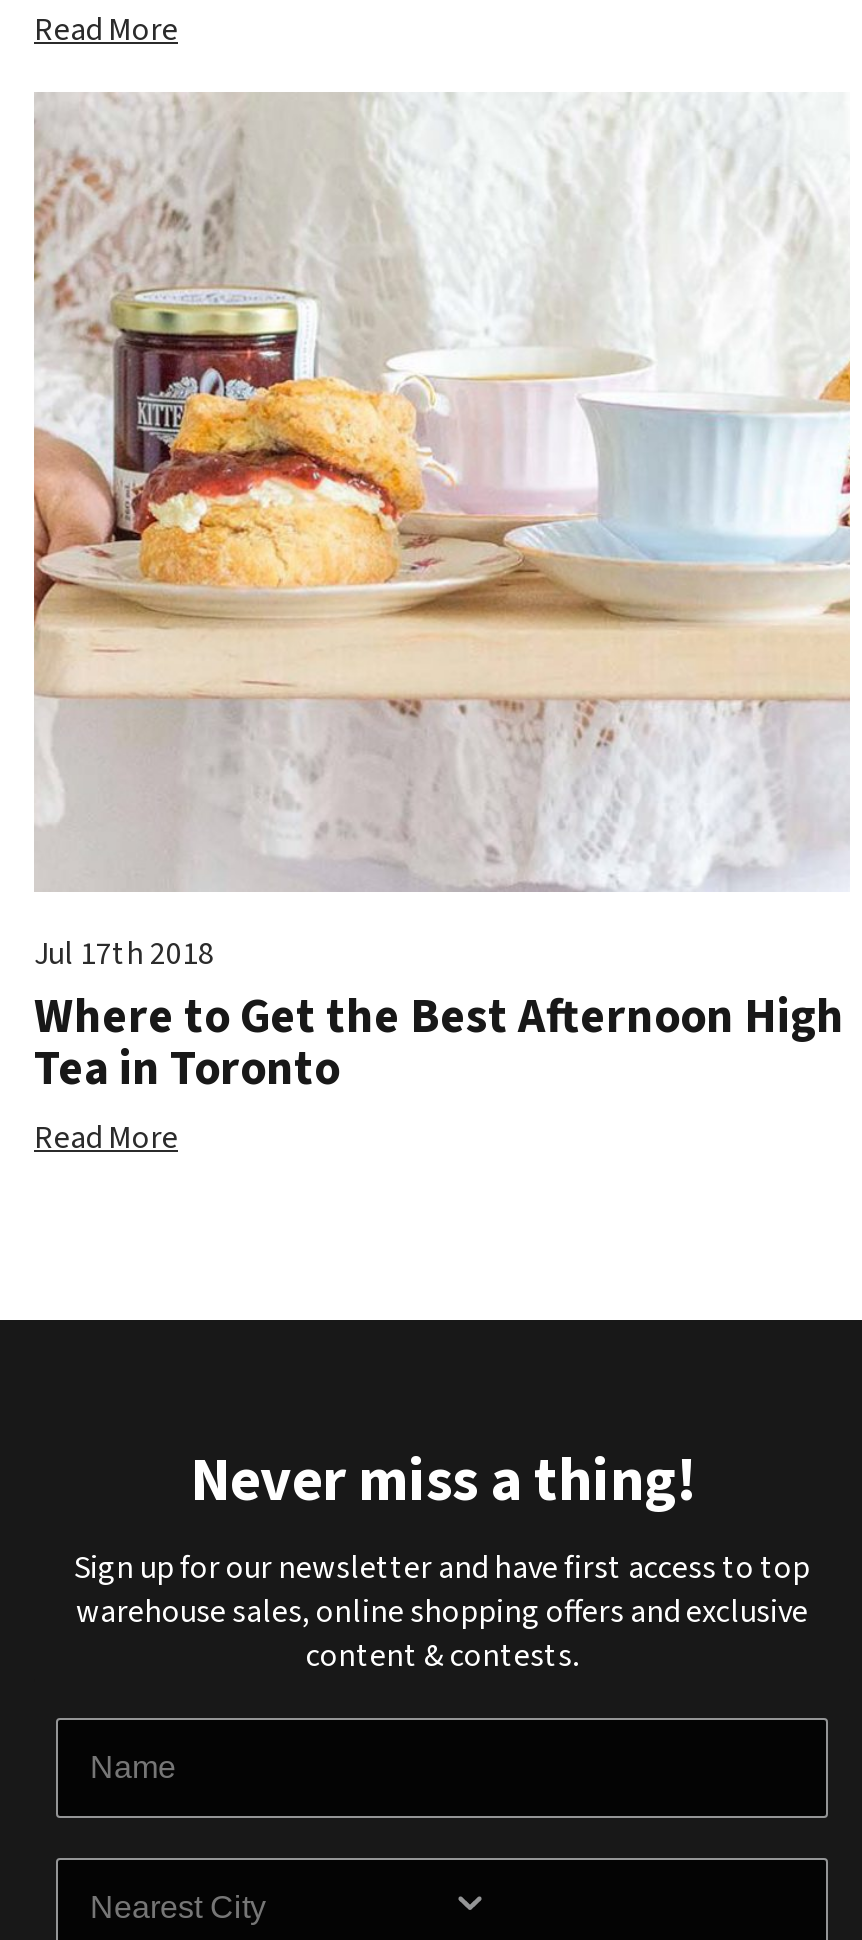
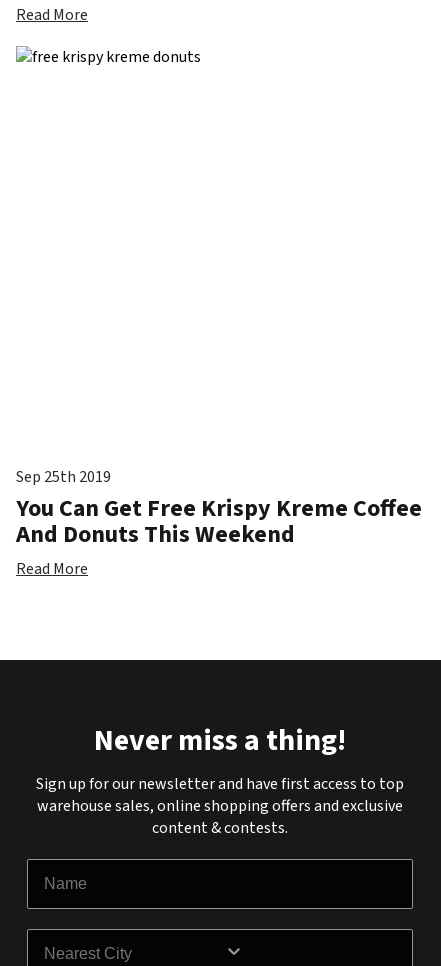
[32,92,852,892] [image] -> none
[34,932,844,1104] Jul 17th 2018 | Where to Get the Best Afternoon High | Tea in Toronto -> [16,466,422,552] Sep 25th 2019 | You Can Get Free Krispy Kreme Coffee | And Donuts This Weekend

